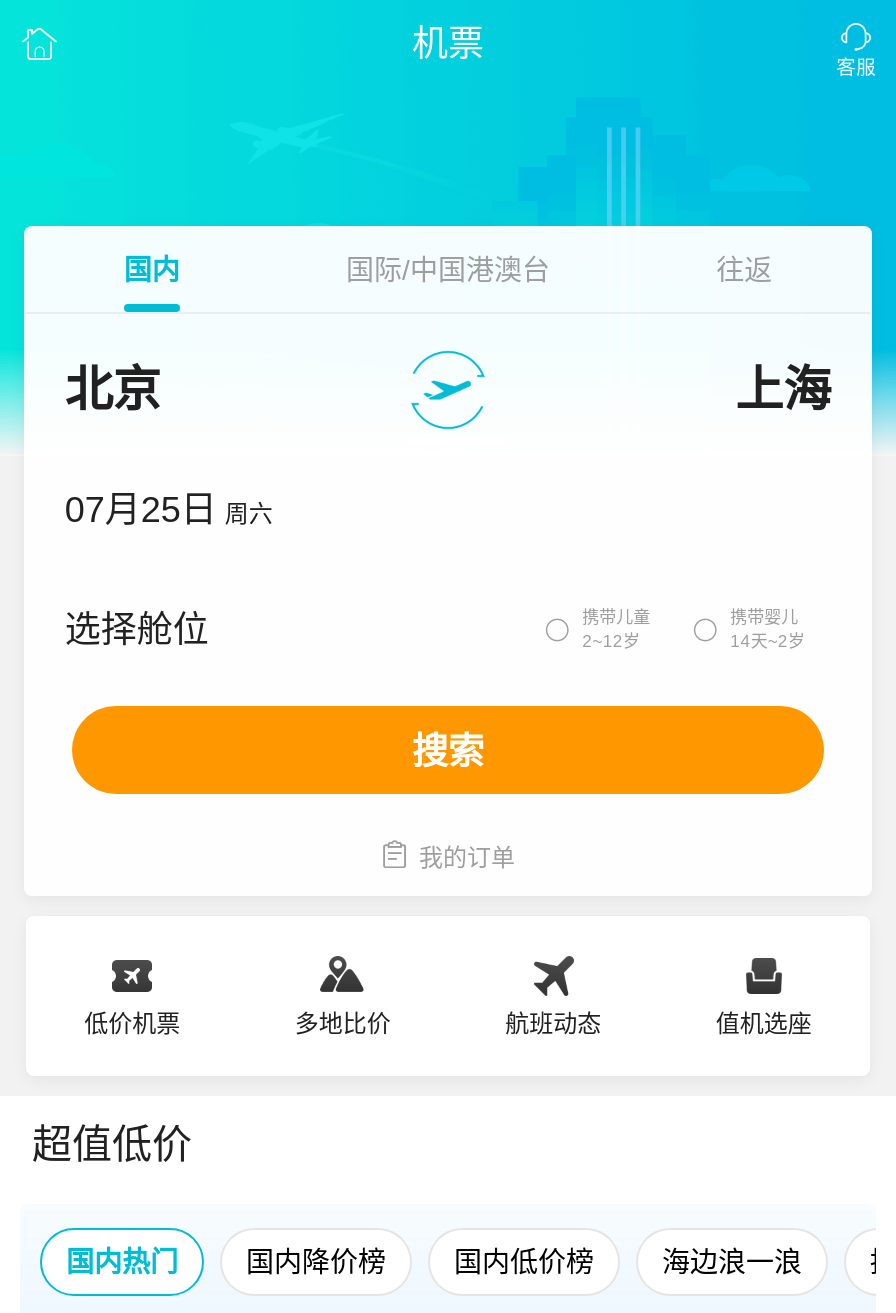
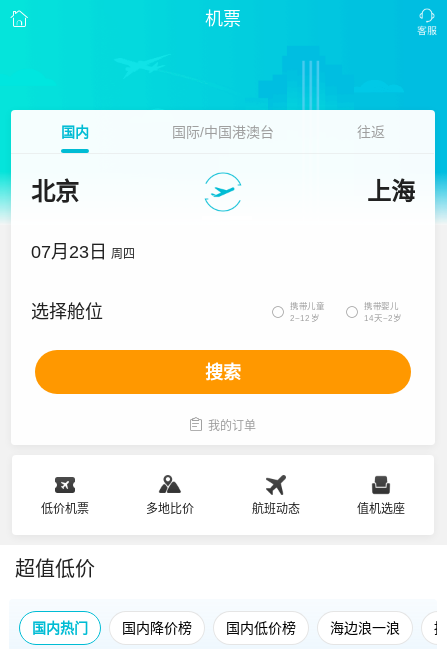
[65,490,273,530] 07月25日 周六 -> [31,242,135,262] 07月23日 周四

